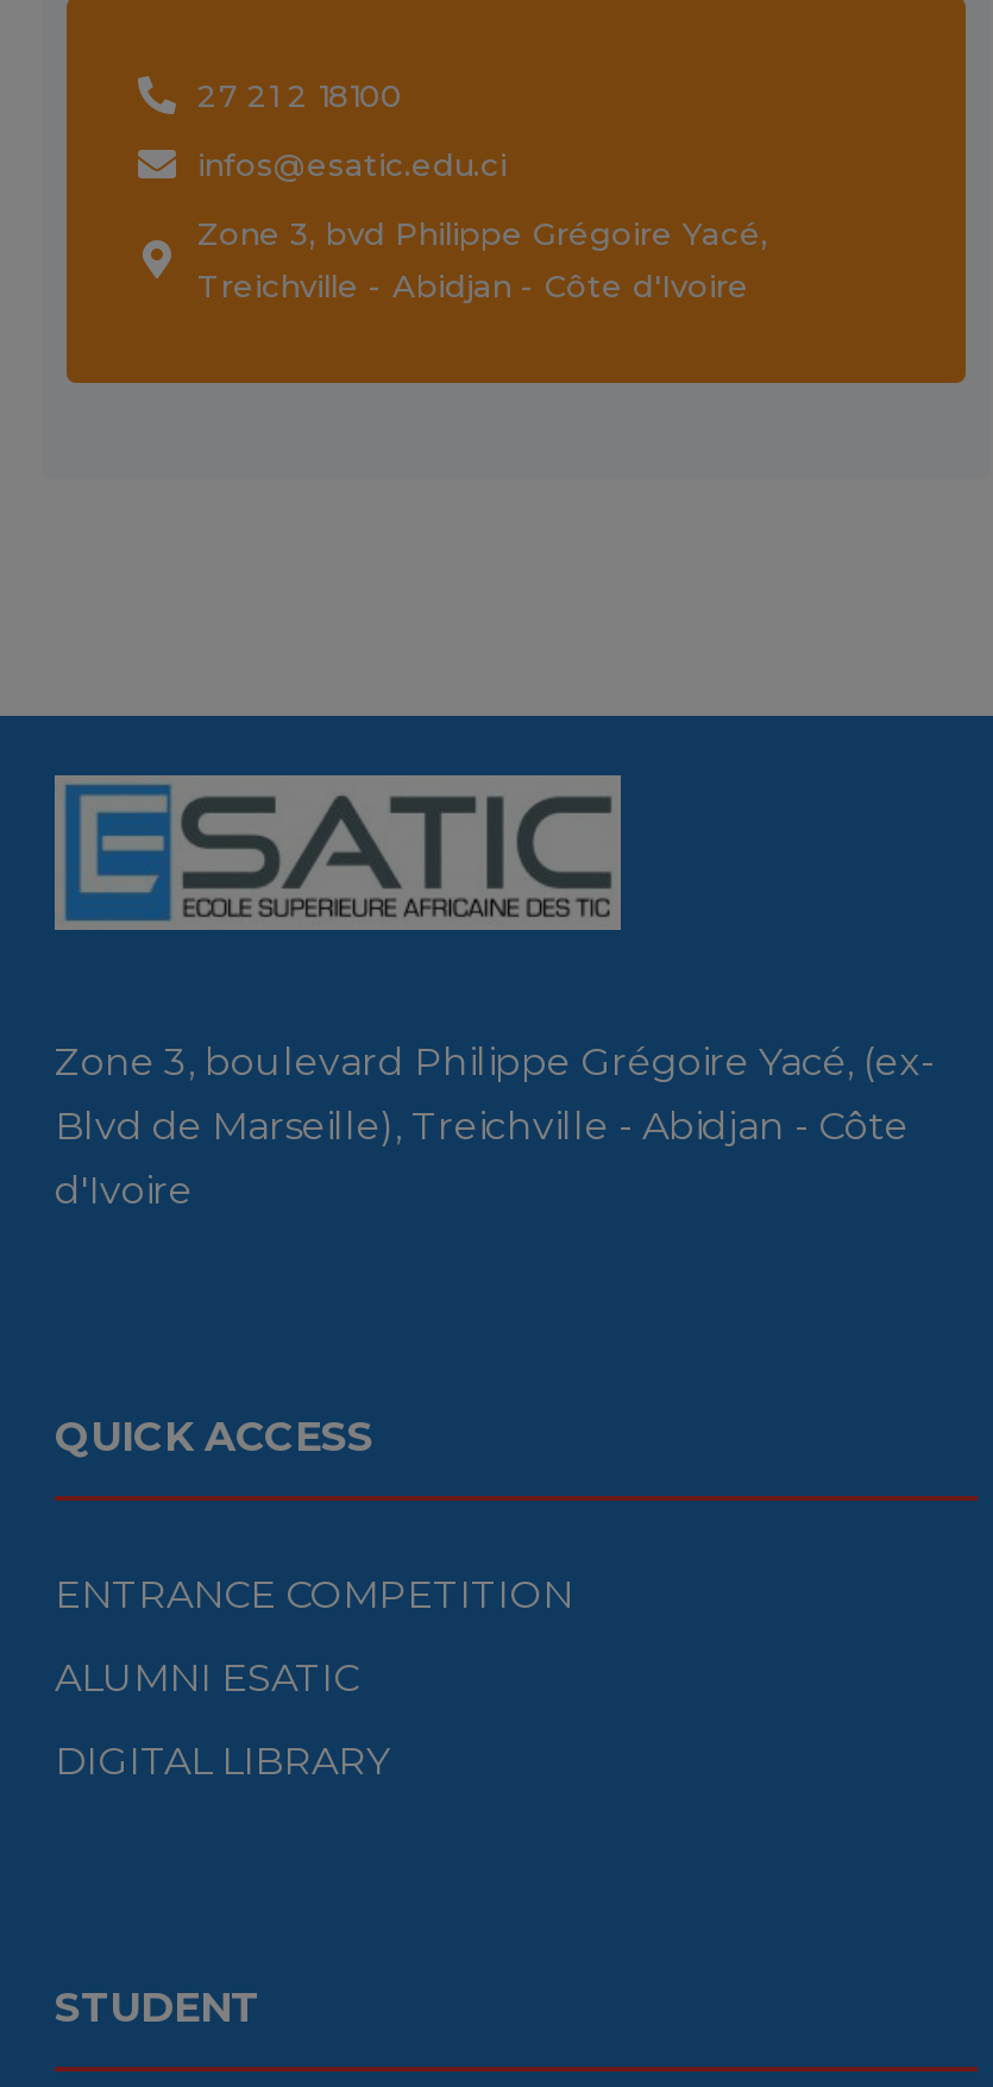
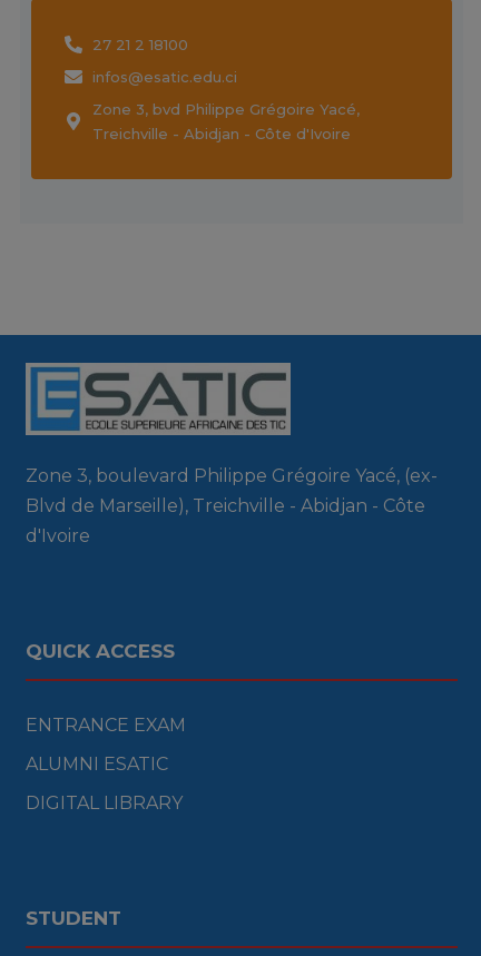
[55,1572,573,1617] ENTRANCE COMPETITION -> [26,714,186,736] ENTRANCE EXAM

